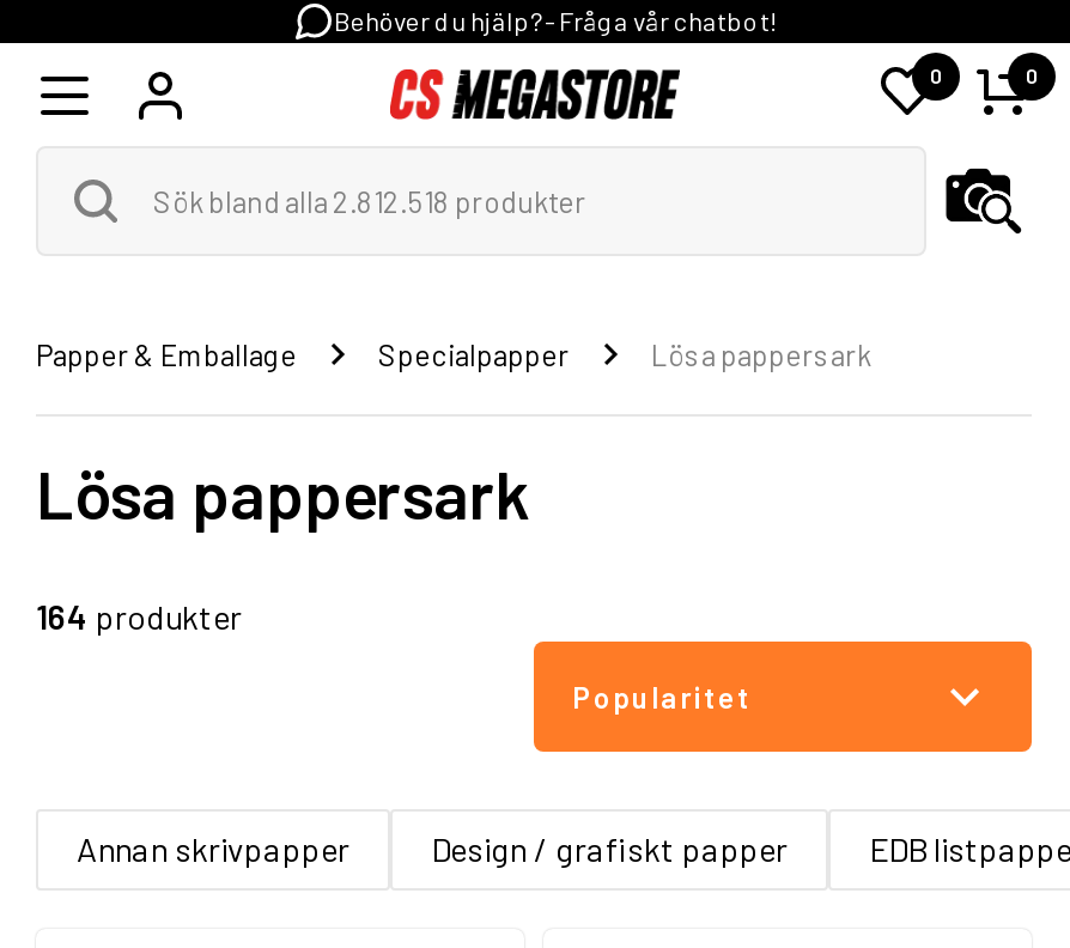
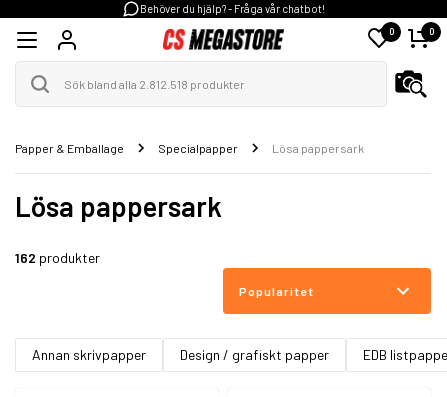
[36,596,242,637] 164 produkter -> [15,249,100,266] 162 produkter

